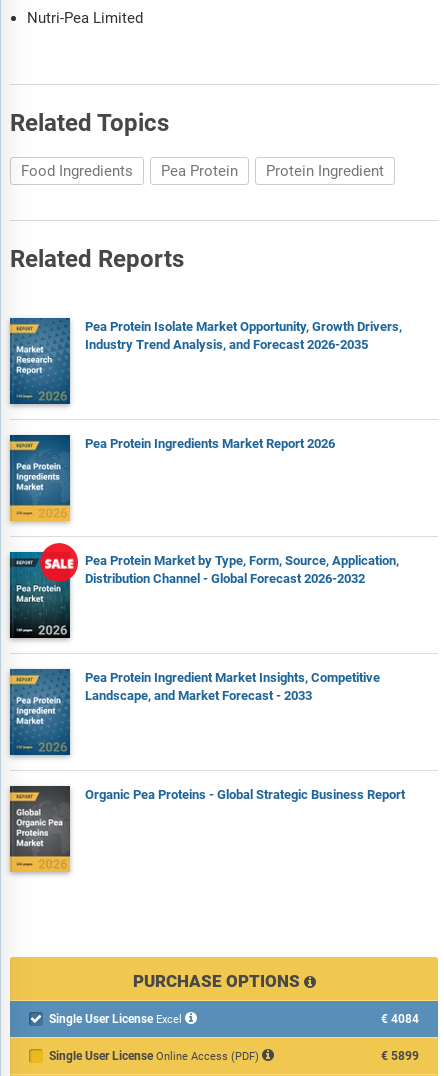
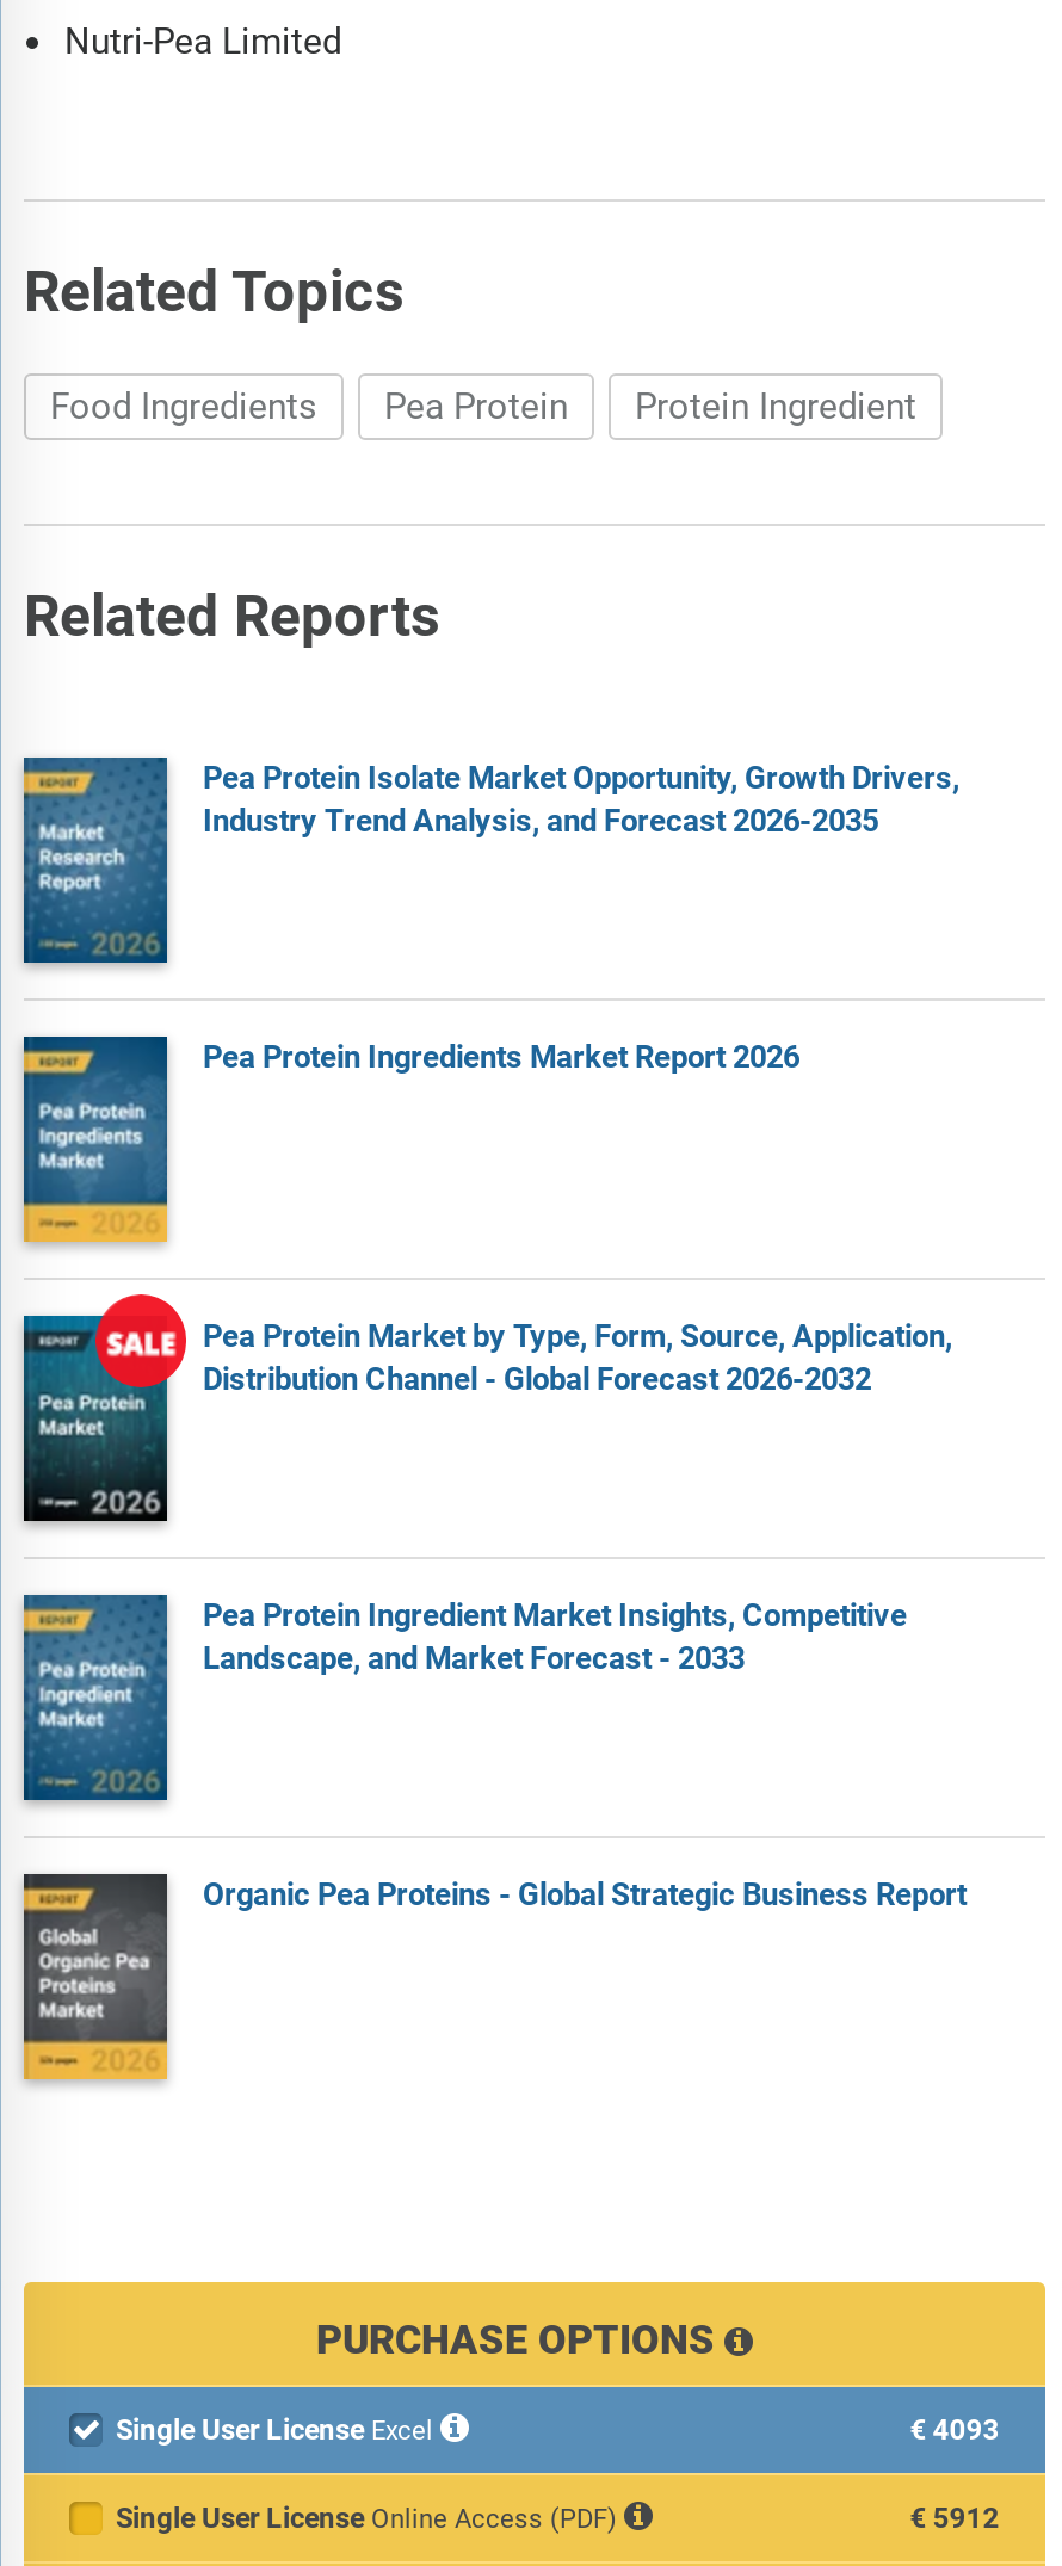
[391,1012,419,1026] €4084 -> [933,2413,999,2446] €4093
[391,1049,419,1063] €5899 -> [933,2501,999,2534] €5912

